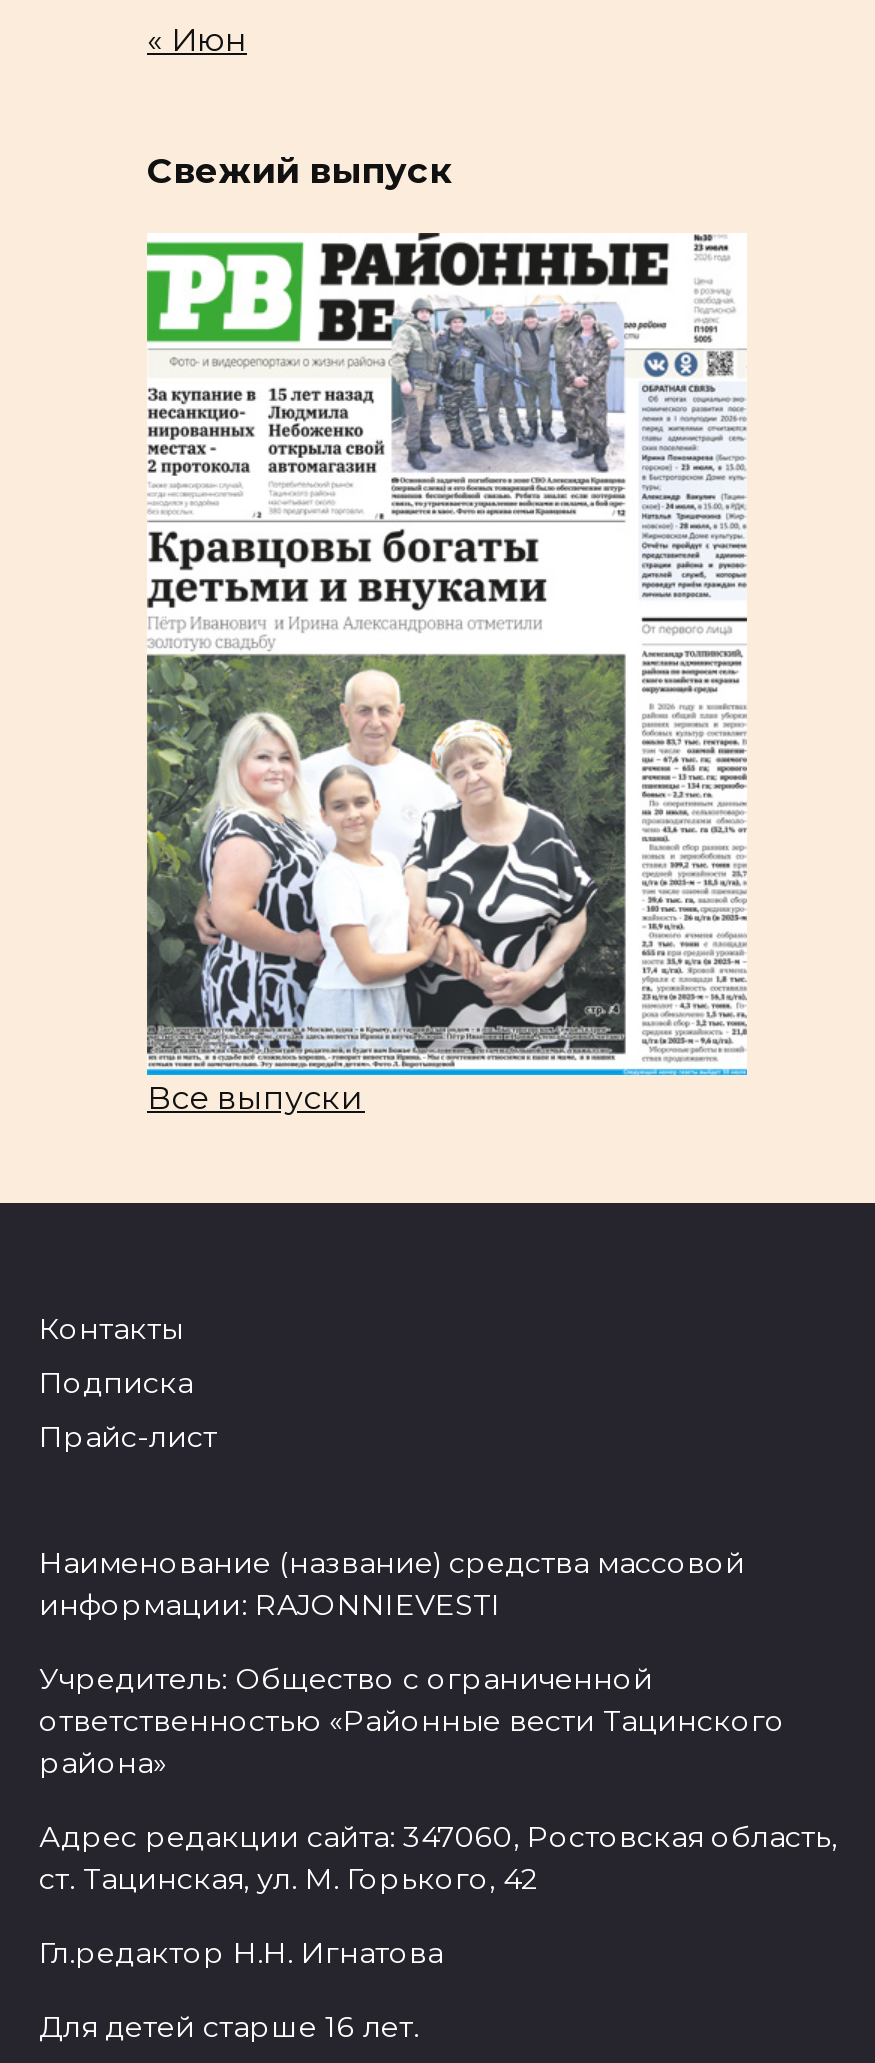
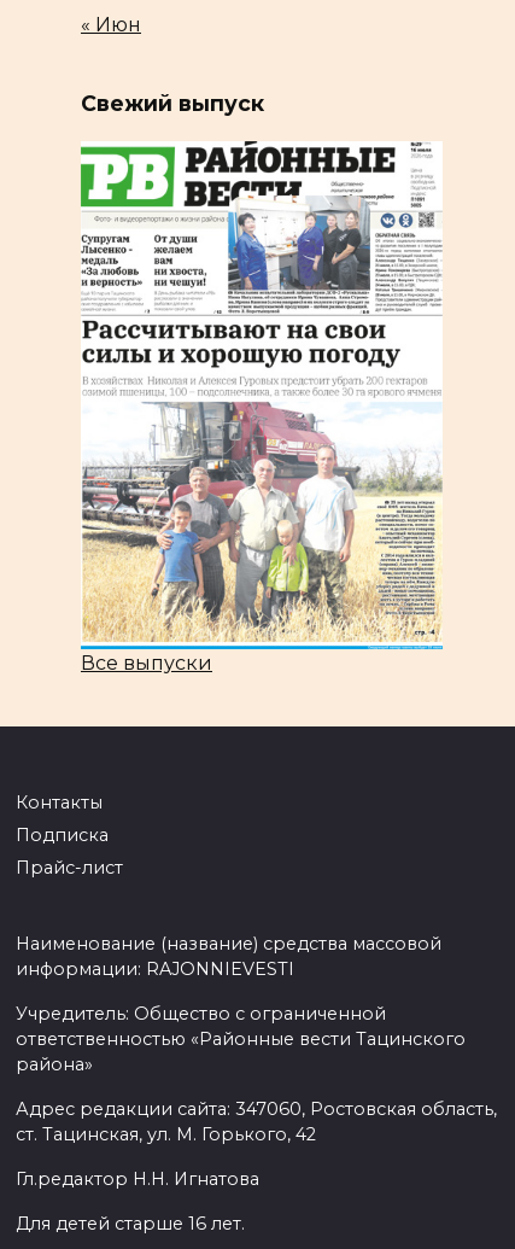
[145,297,749,1069] [image] -> [81,180,443,646] [image]

